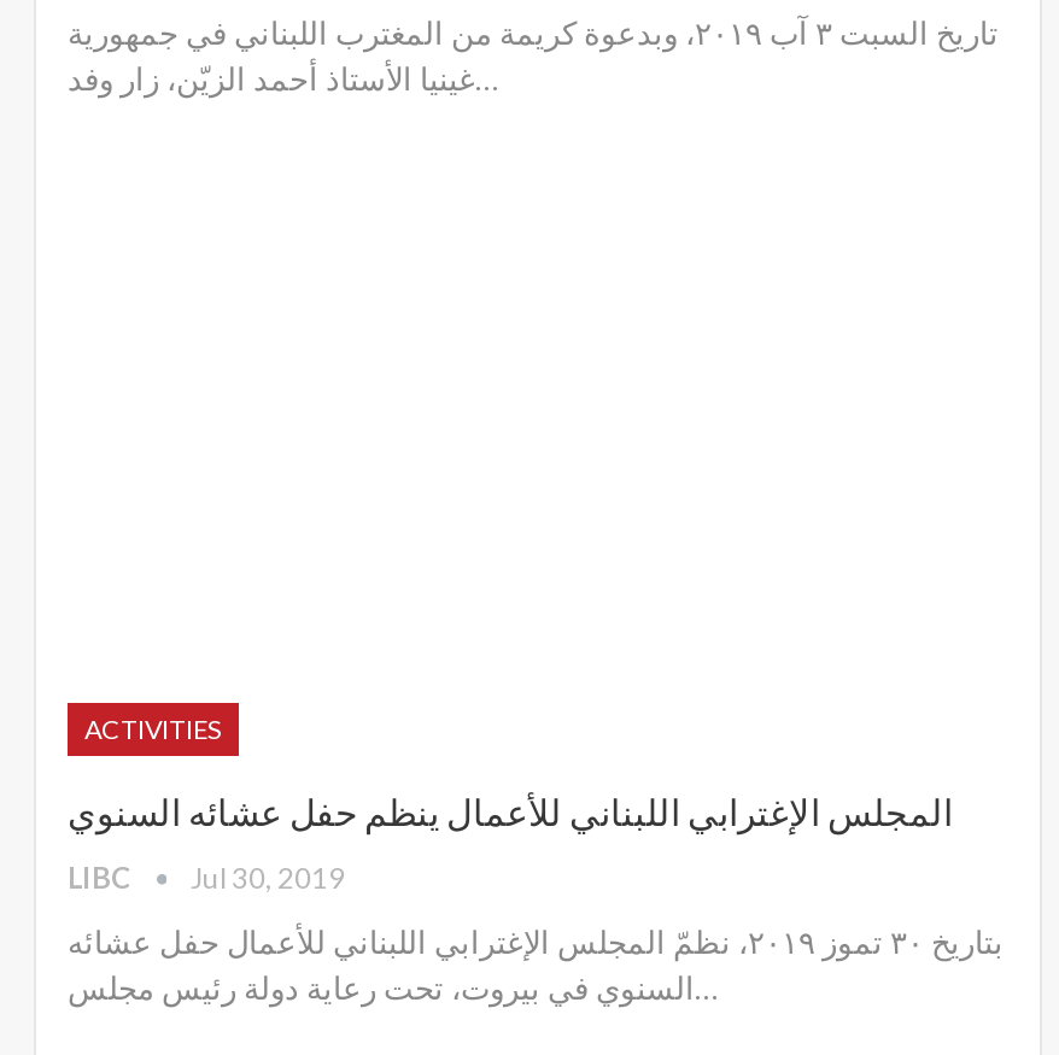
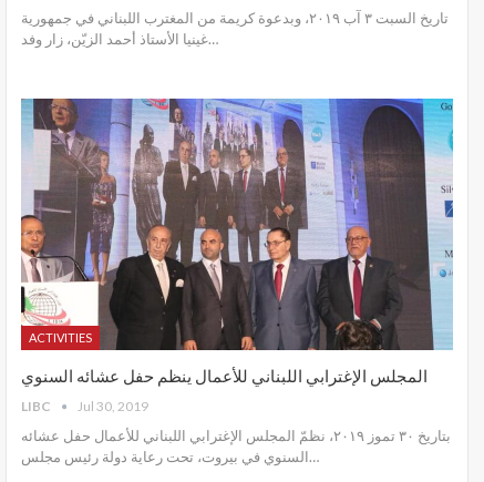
none -> [20,98,454,351] [image]

